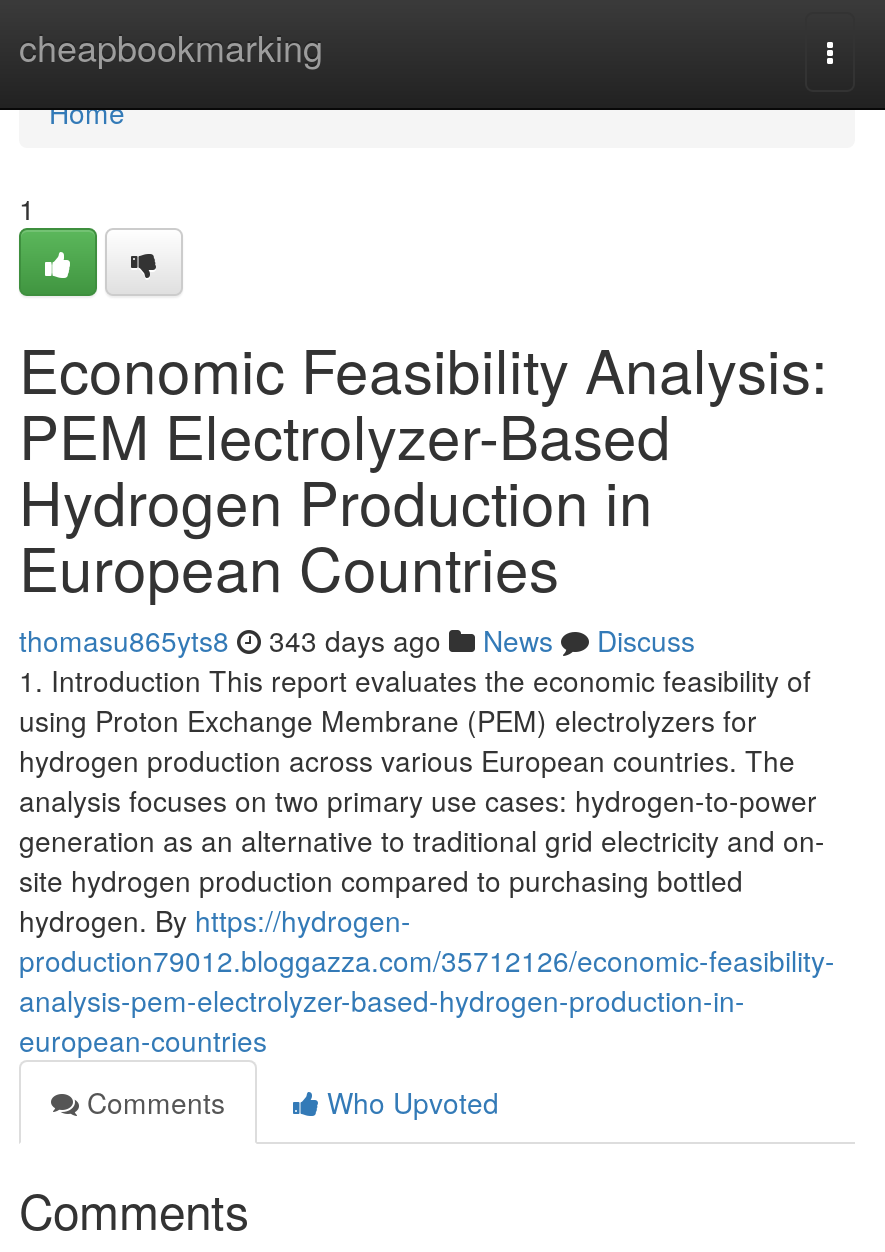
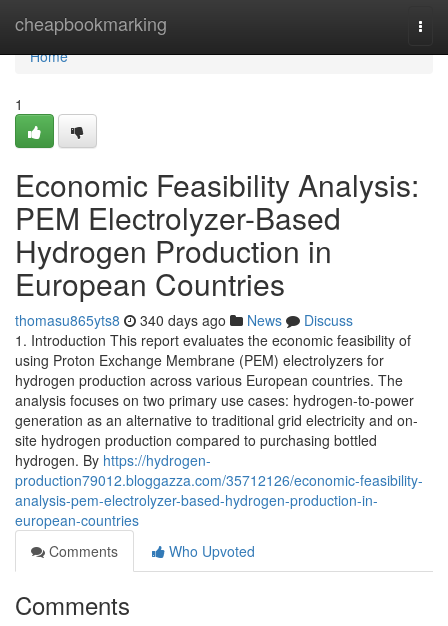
[19,620,695,660] thomasu865yts8 343 days ago News Discuss -> [15,310,353,330] thomasu865yts8 340 days ago News Discuss

